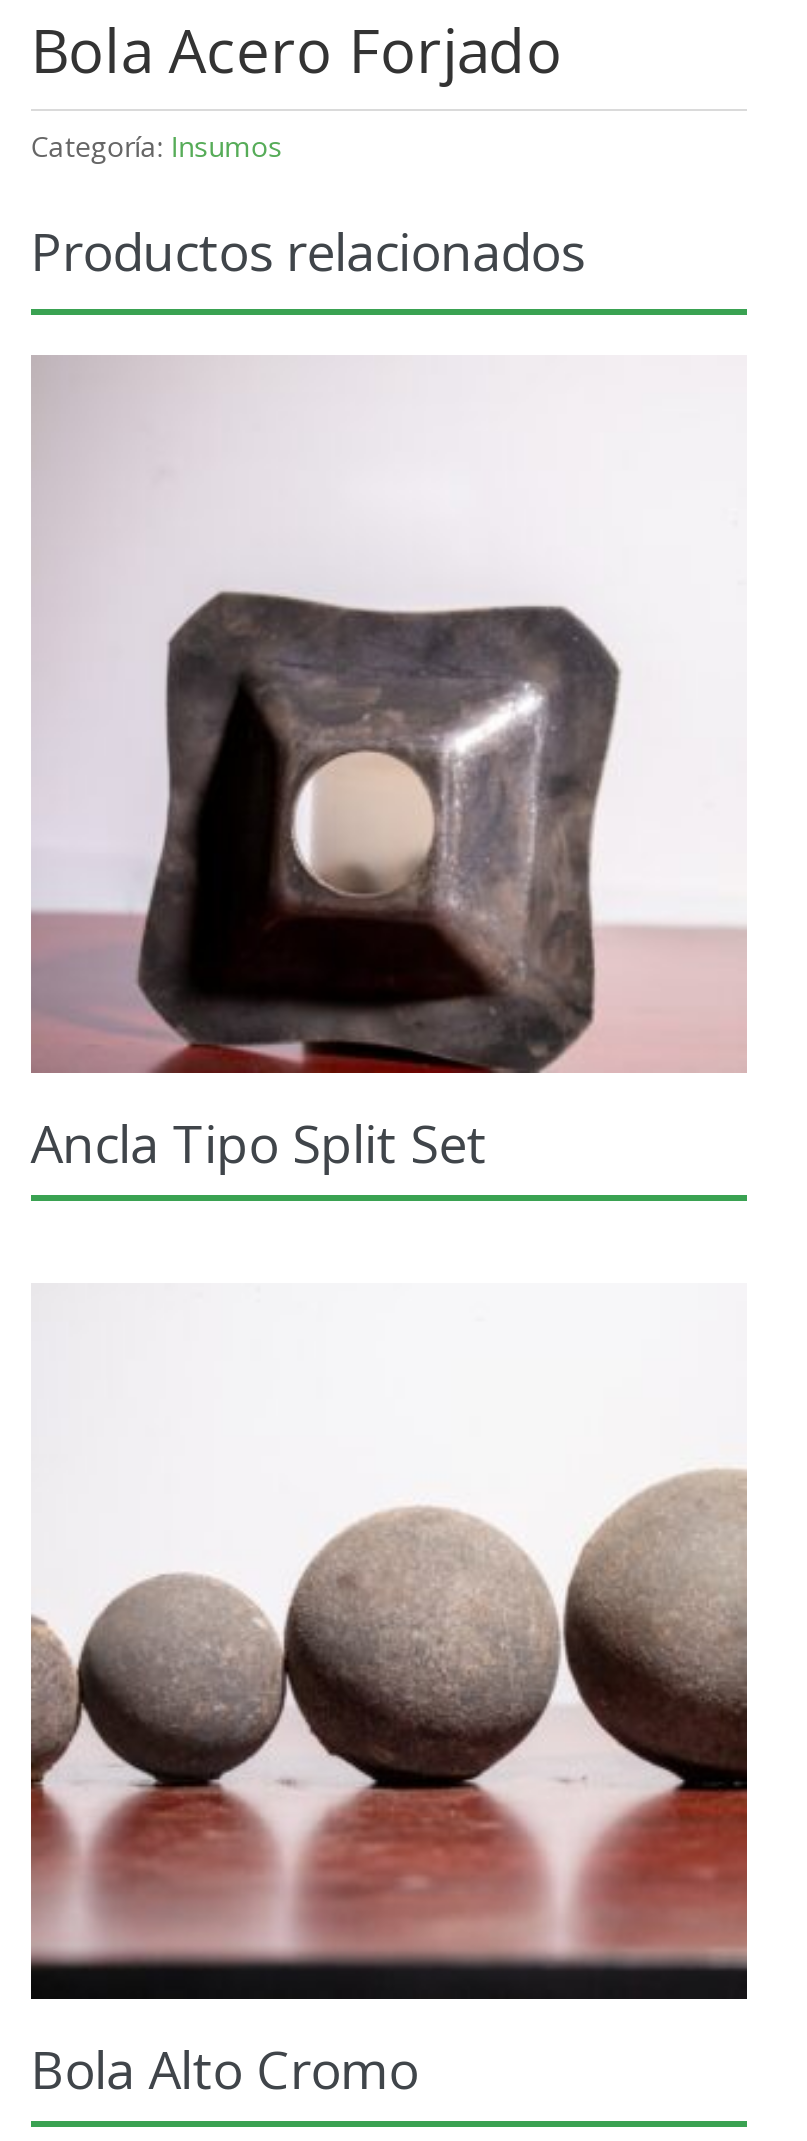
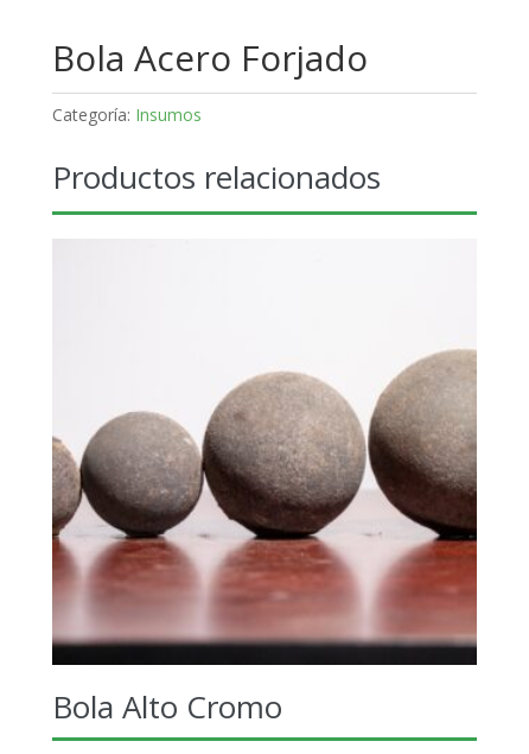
[31,357,747,1178] [image] | Ancla Tipo Split Set -> none

